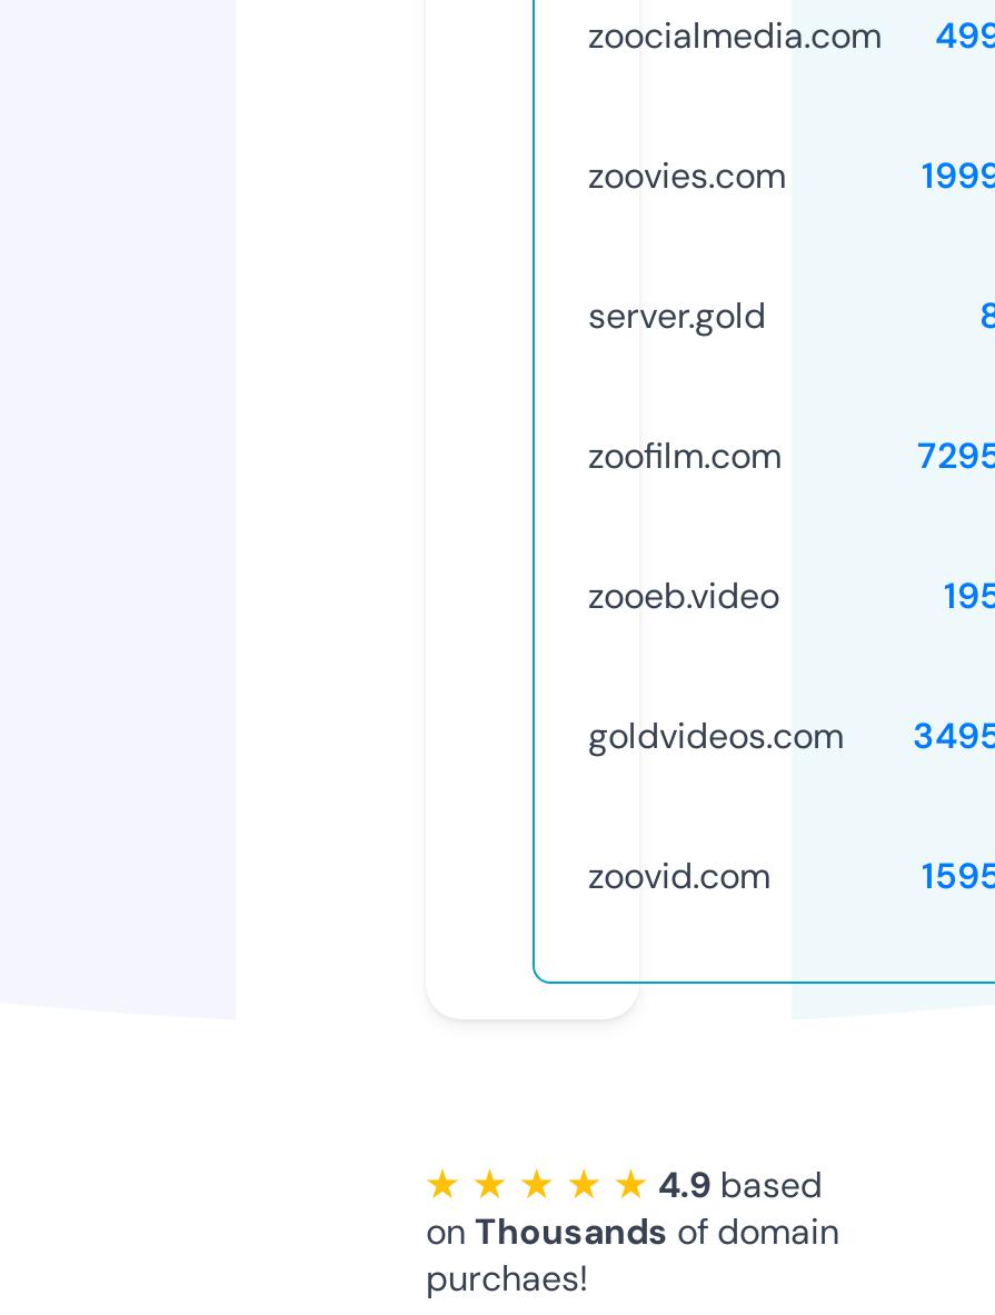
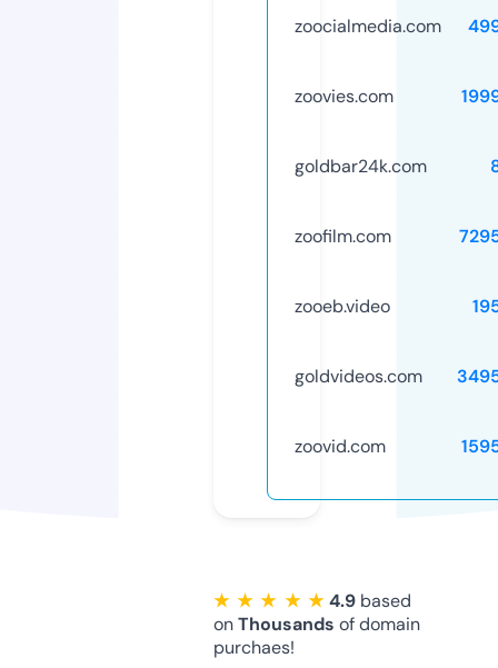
[588,292,766,339] server.gold -> [295,154,427,178] goldbar24k.com

